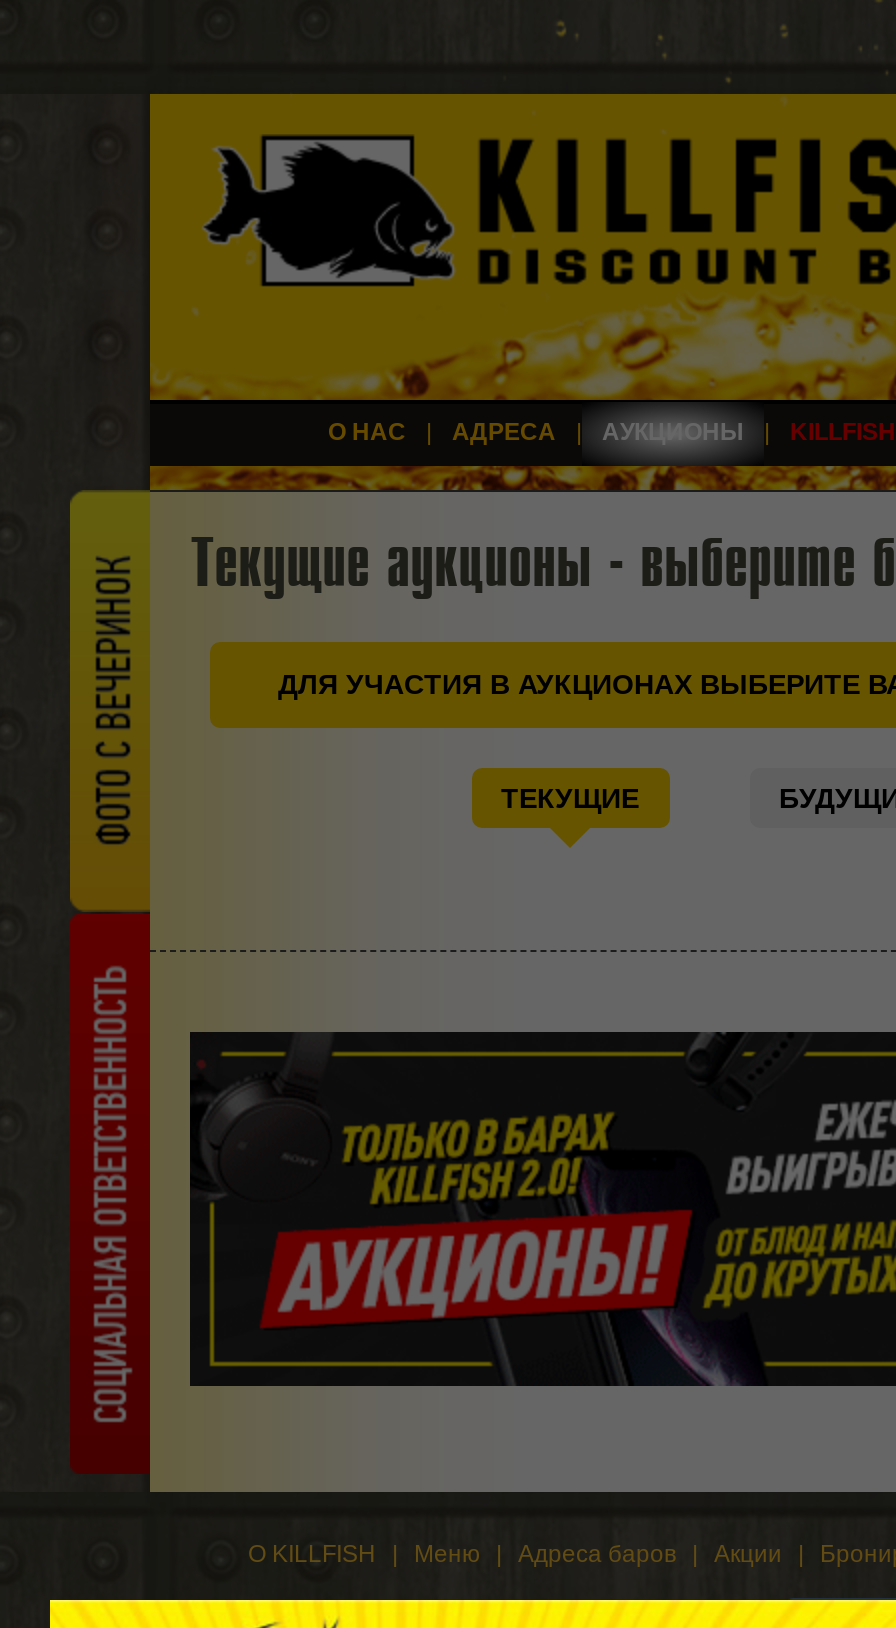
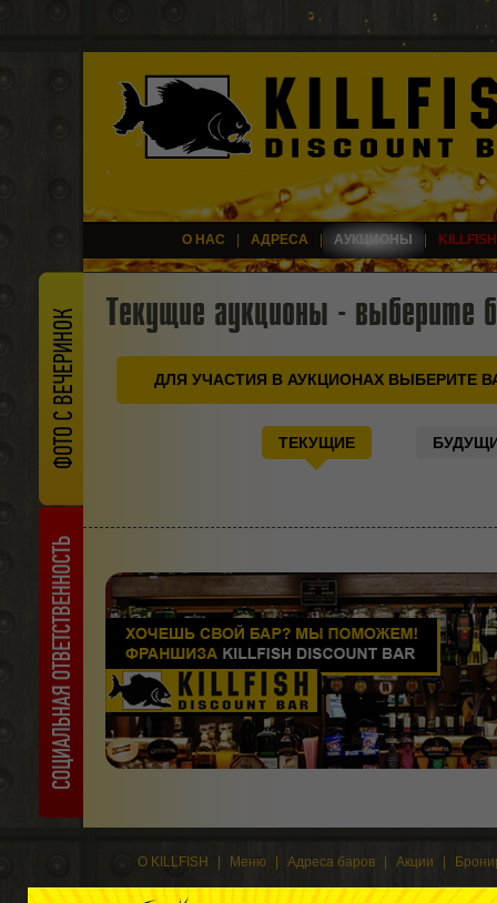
[190,1032,890,1386] [image] -> [105,574,494,769] [image]

